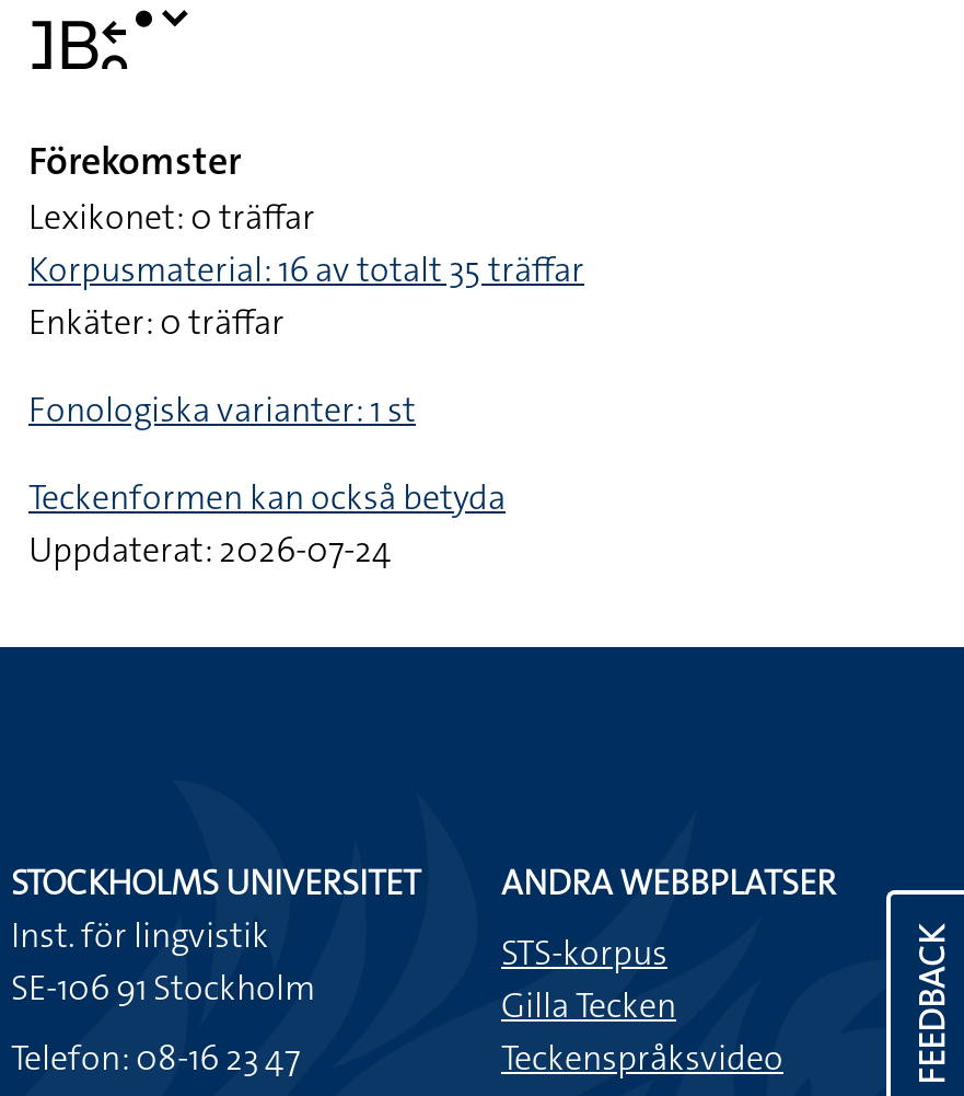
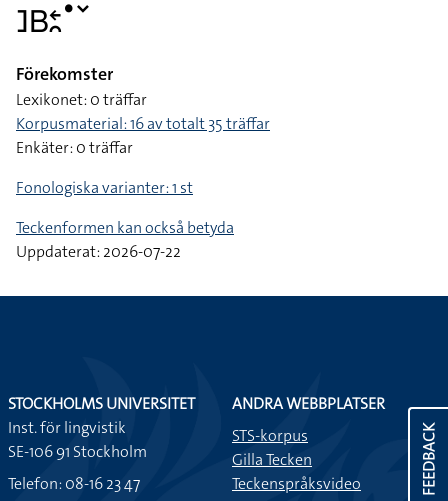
[28,527,392,573] Uppdaterat: 2026-07-24 -> [16,241,181,262] Uppdaterat: 2026-07-22

